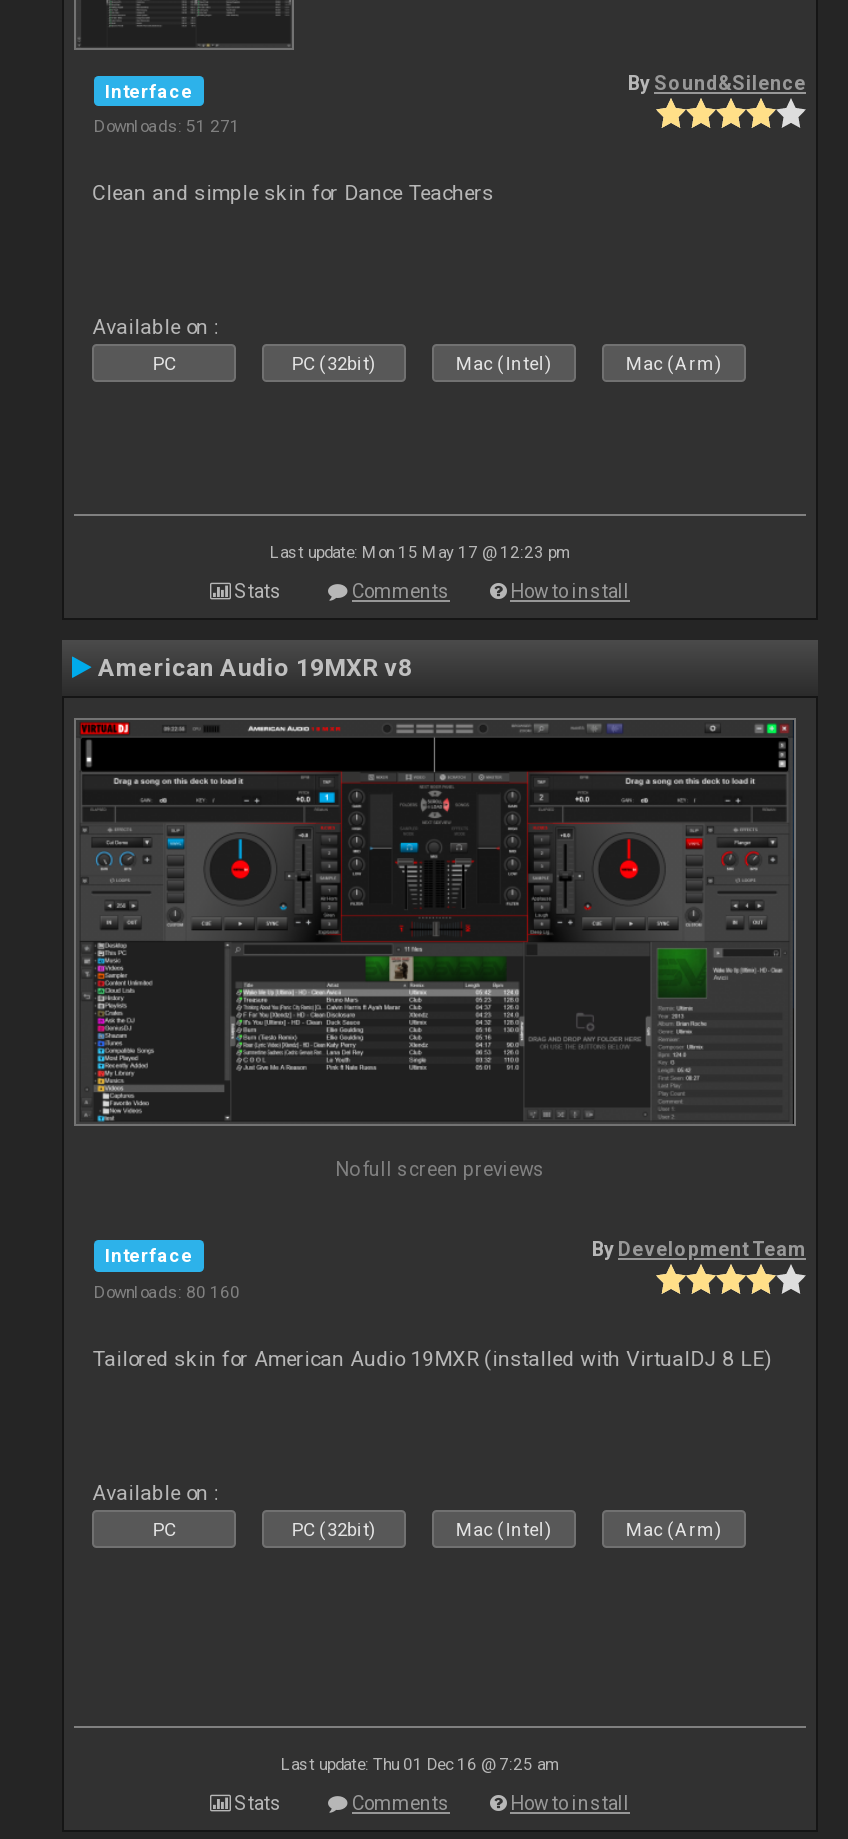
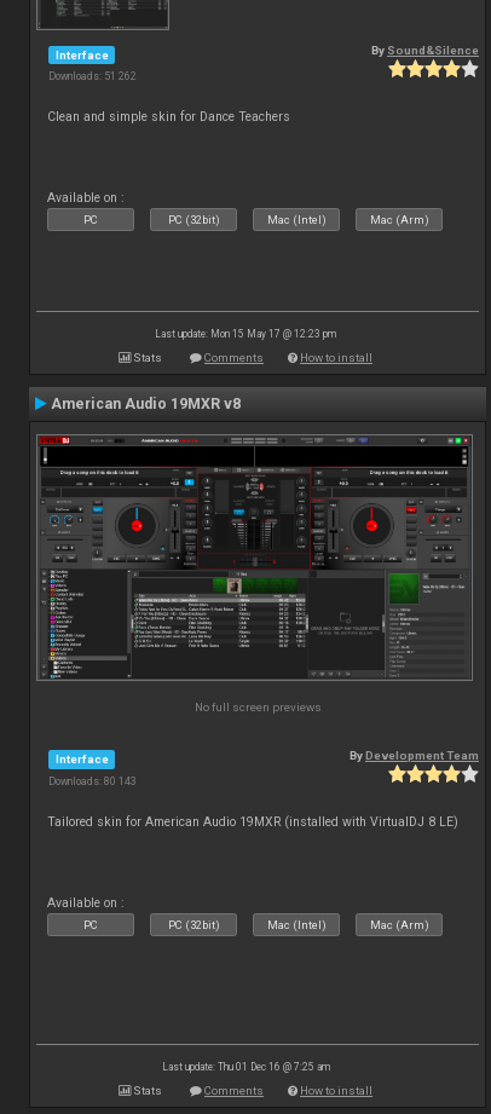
[94,117,240,137] Downloads: 51 271 -> [48,71,137,83] Downloads: 51 262
[94,1281,240,1301] Downloads: 80 160 -> [48,775,137,787] Downloads: 80 143

